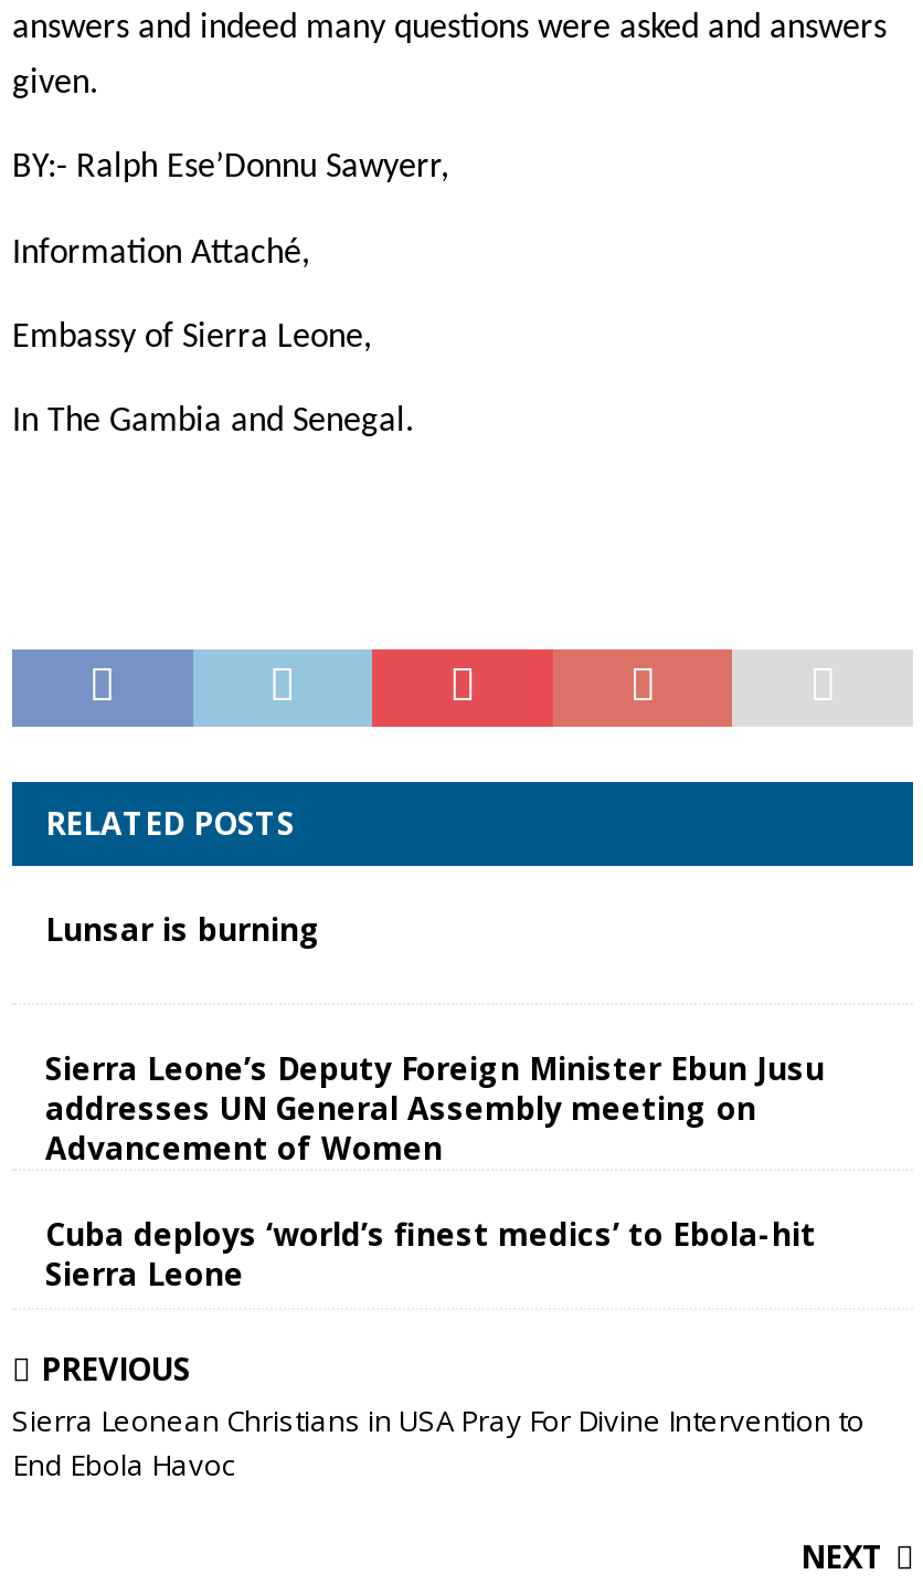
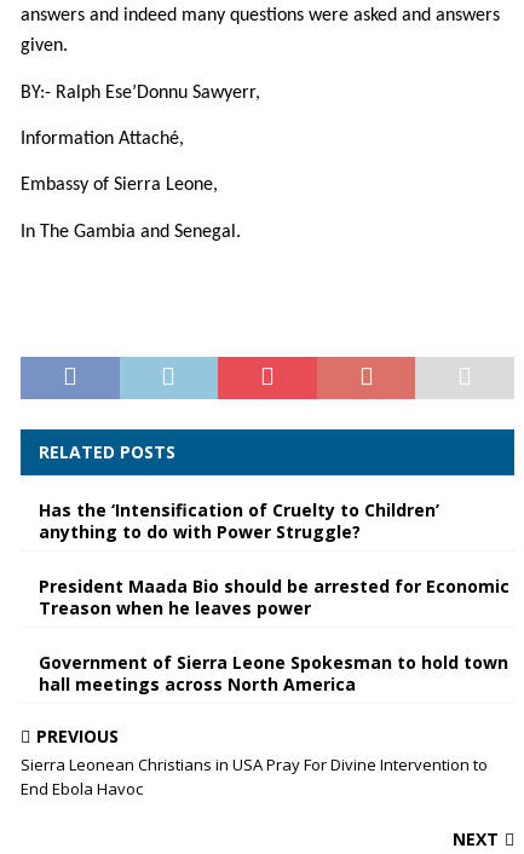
[45,908,321,950] Lunsar is burning -> [39,498,439,543] Has the ‘Intensification of Cruelty to Children’ | anything to do with Power Struggle?
[45,1047,825,1169] Sierra Leone’s Deputy Foreign Minister Ebun Jusu | addresses UN General Assembly meeting on | Advancement of Women -> [39,574,509,619] President Maada Bio should be arrested for Economic | Treason when he leaves power
[45,1213,816,1295] Cuba deploys ‘world’s finest medics’ to Ebola-hit | Sierra Leone -> [39,650,508,695] Government of Sierra Leone Spokesman to hold town | hall meetings across North America

